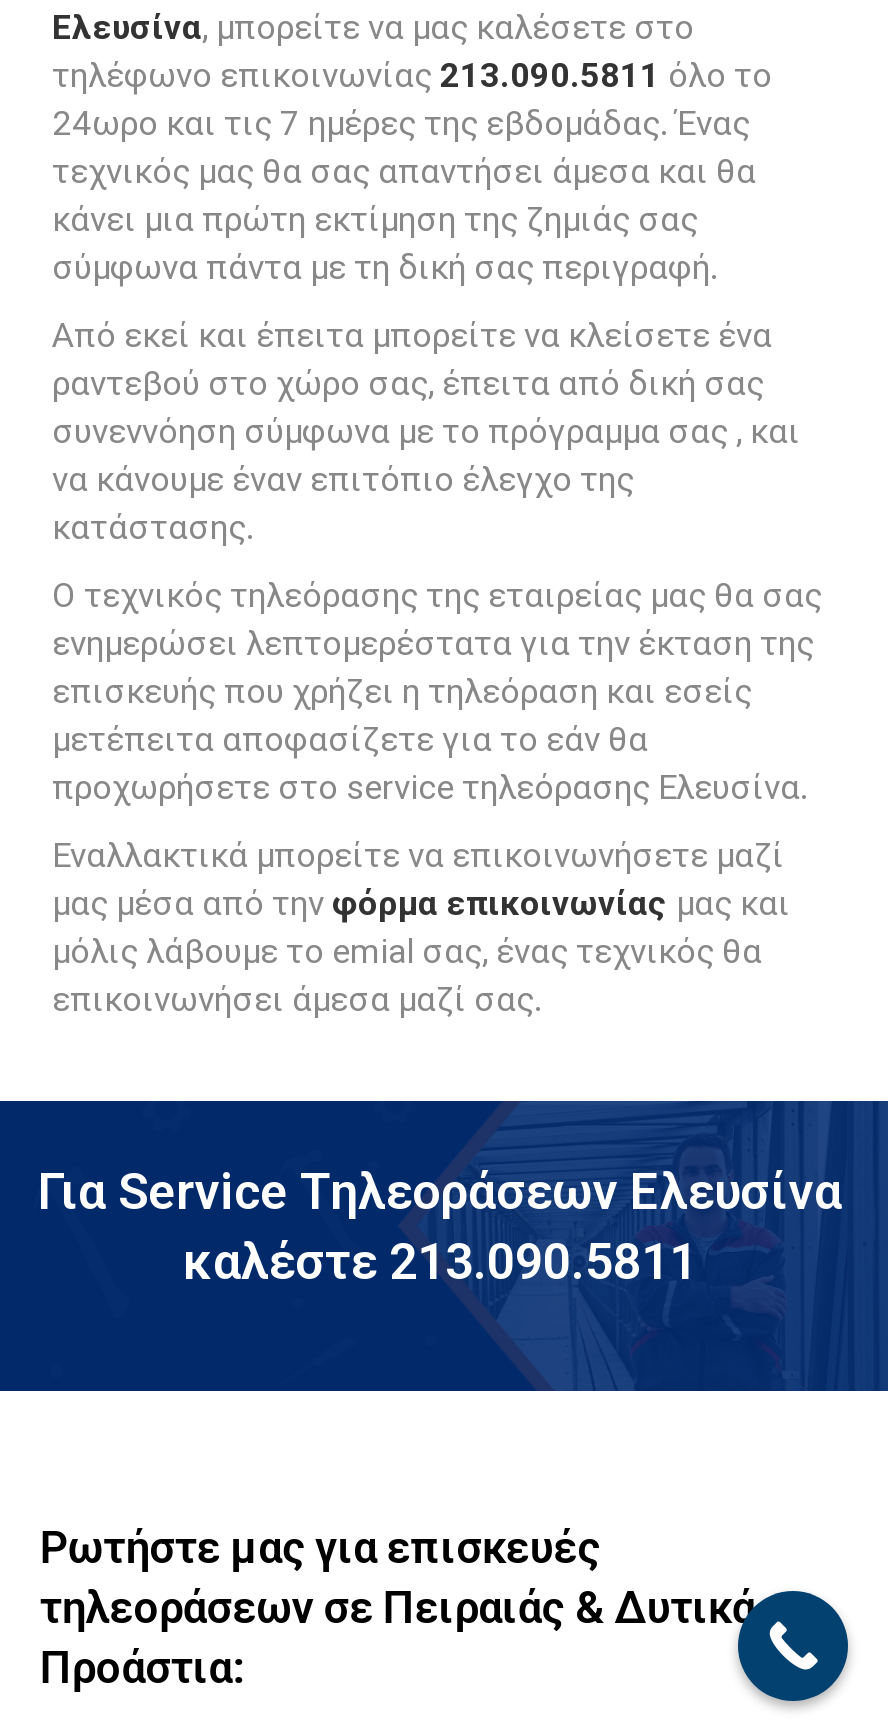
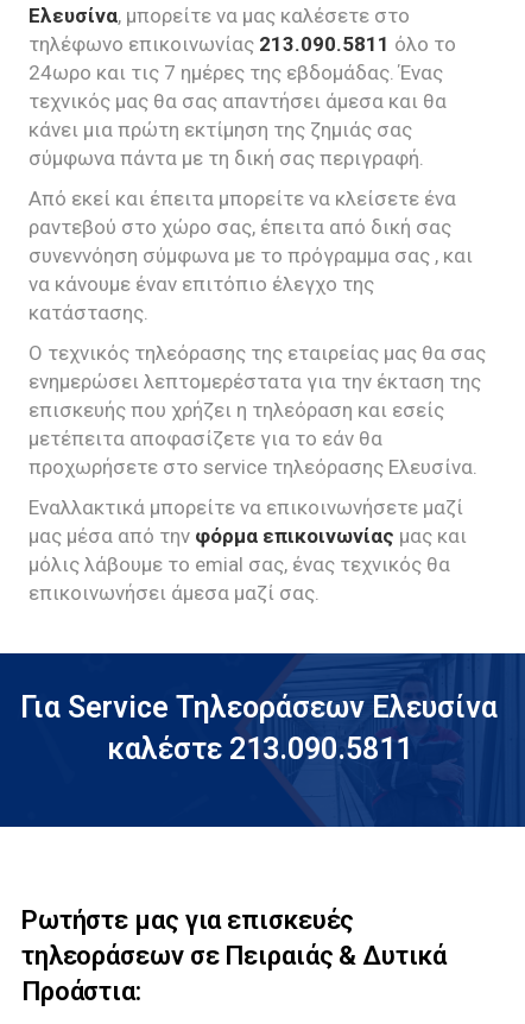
[734,1588,852,1708] [image] -> none

